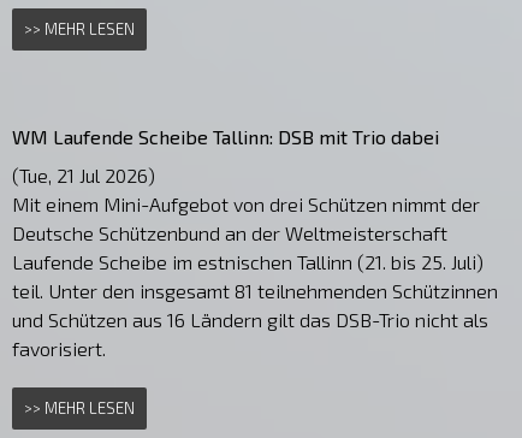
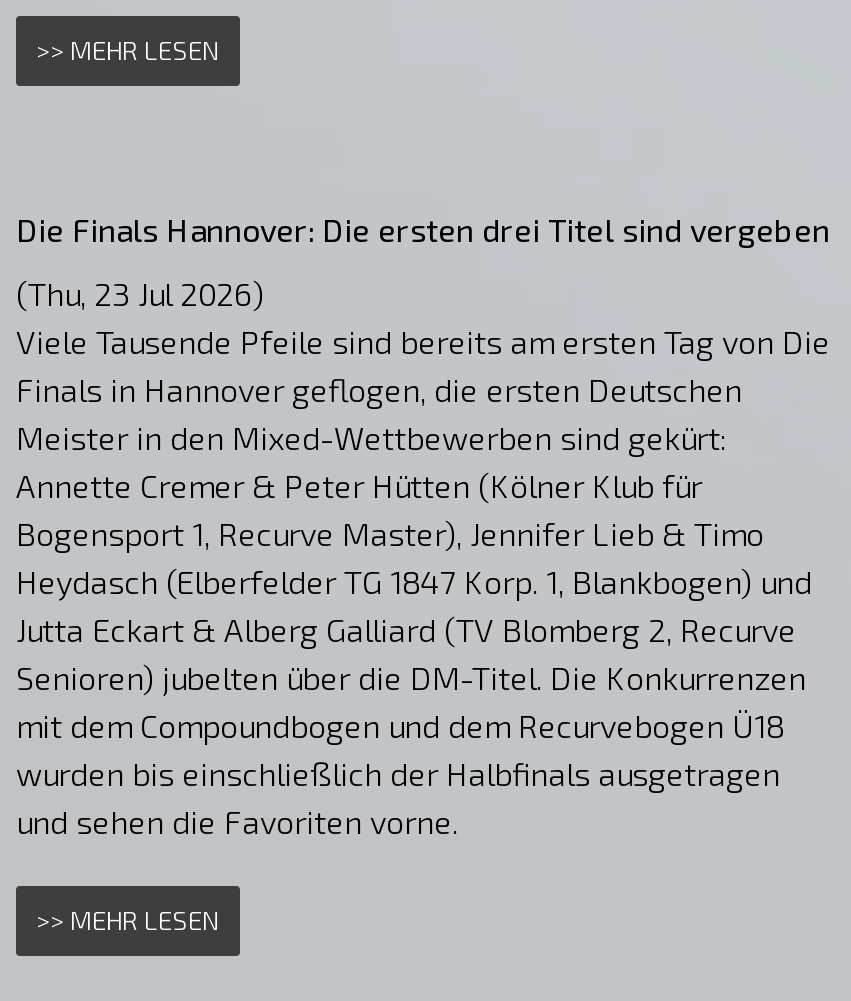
[12,125,439,148] WM Laufende Scheibe Tallinn: DSB mit Trio dabei -> [16,210,830,248] Die Finals Hannover: Die ersten drei Titel sind vergeben
[12,164,498,360] (Tue, 21 Jul 2026) | Mit einem Mini-Aufgebot von drei Schützen nimmt der | Deutsche Schützenbund an der Weltmeisterschaft | Laufende Scheibe im estnischen Tallinn (21. bis 25. Juli) | teil. Unter den insgesamt 81 teilnehmenden Schützinnen | und Schützen aus 16 Ländern gilt das DSB-Trio nicht als | favorisiert. -> [16,274,830,840] (Thu, 23 Jul 2026) | Viele Tausende Pfeile sind bereits am ersten Tag von Die | Finals in Hannover geflogen, die ersten Deutschen | Meister in den Mixed-Wettbewerben sind gekürt: | Annette Cremer & Peter Hütten (Kölner Klub für | Bogensport 1, Recurve Master), Jennifer Lieb & Timo | Heydasch (Elberfelder TG 1847 Korp. 1, Blankbogen) und | Jutta Eckart & Alberg Galliard (TV Blomberg 2, Recurve | Senioren) jubelten über die DM-Titel. Die Konkurrenzen | mit dem Compoundbogen und dem Recurvebogen Ü18 | wurden bis einschließlich der Halbfinals ausgetragen | und sehen die Favoriten vorne.

